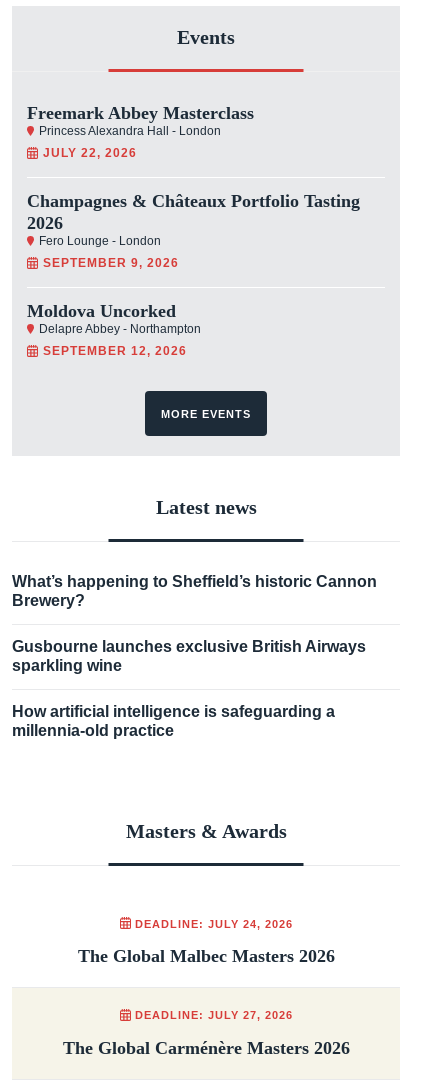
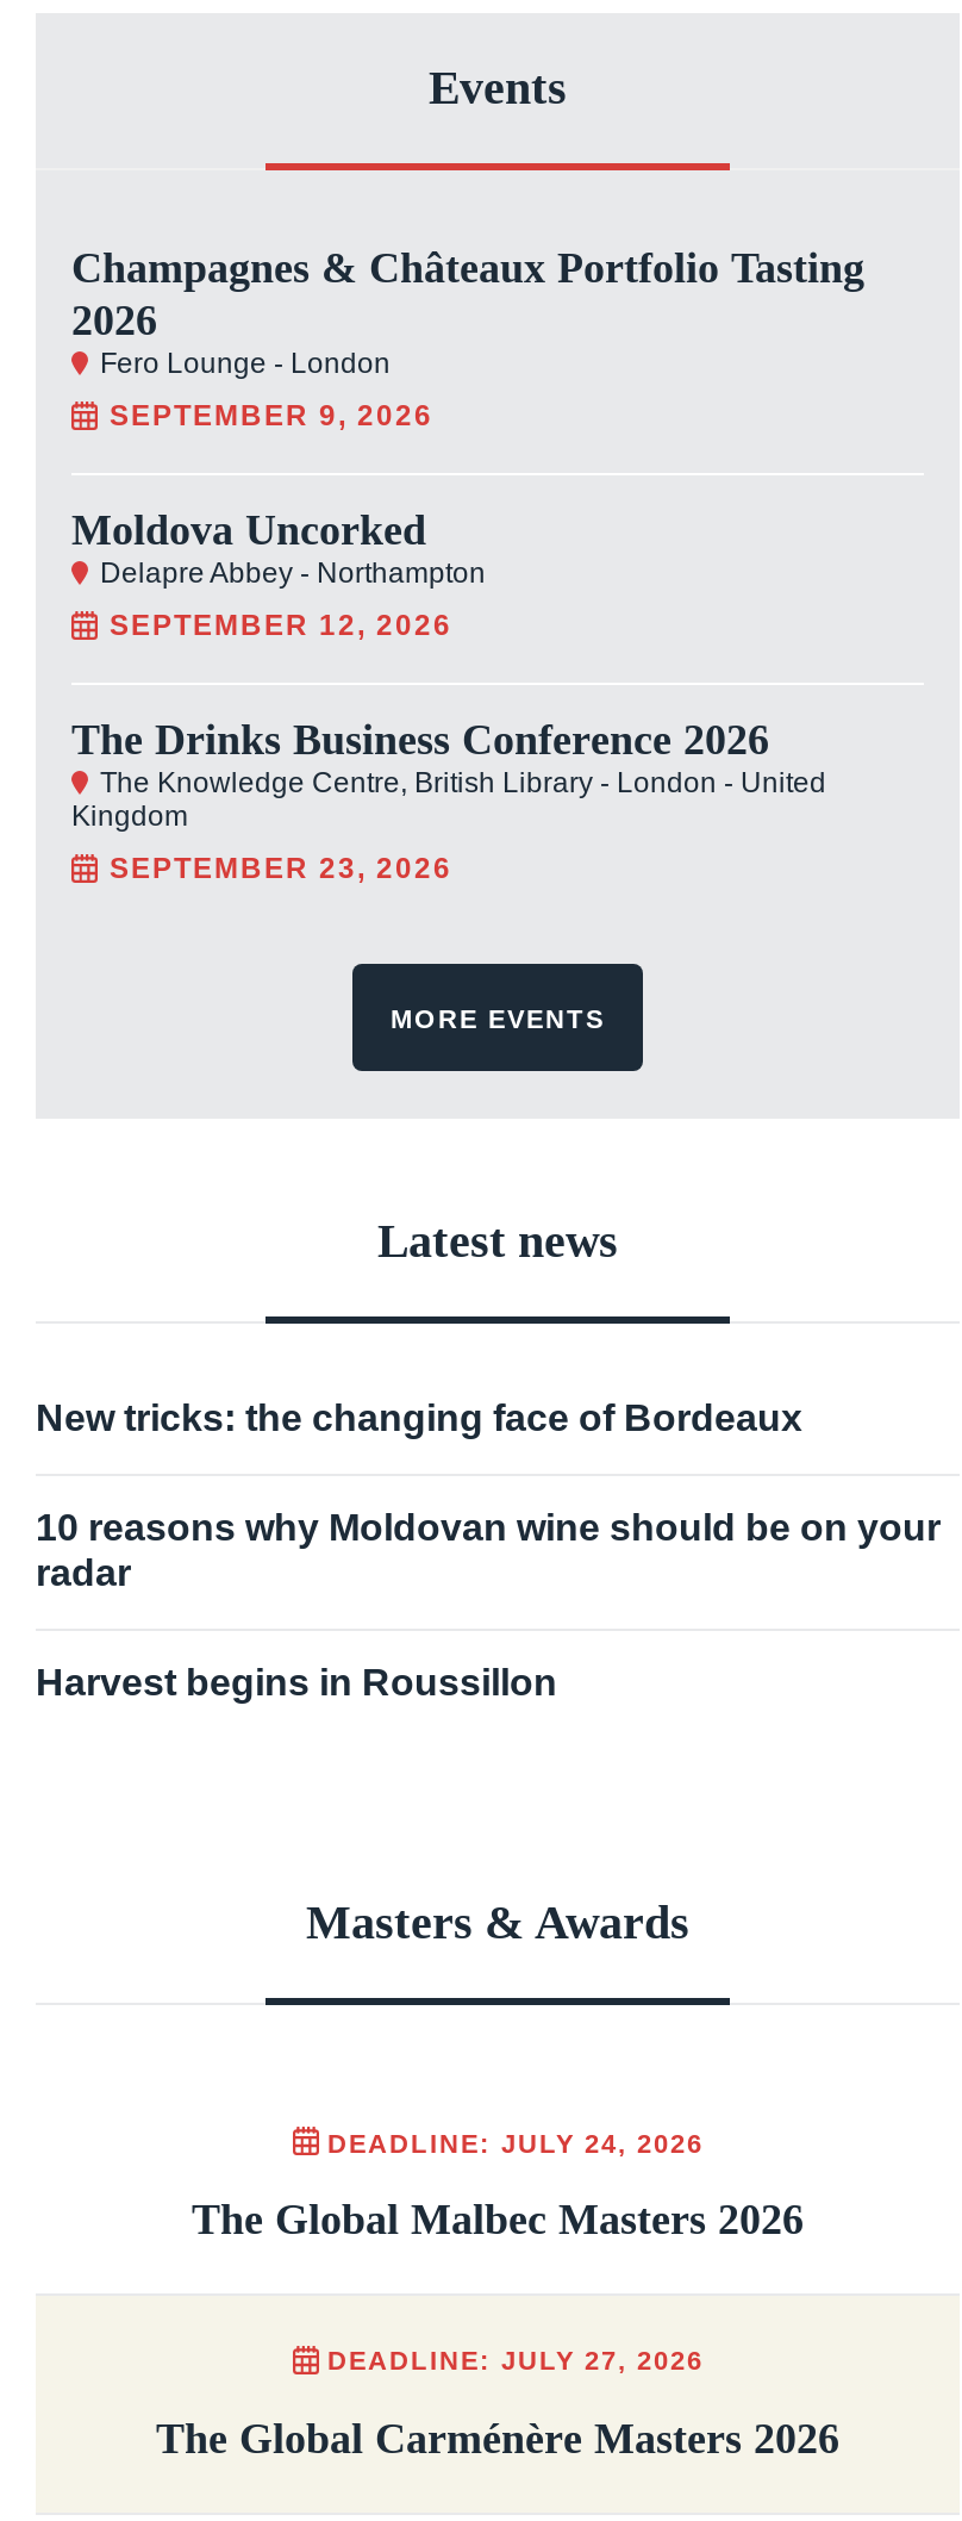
[27,103,254,160] Freemark Abbey Masterclass | Princess Alexandra Hall - London | JULY 22, 2026 -> none
moved [27,191,360,358] -> [71,245,864,643]: Champagnes & Châteaux Portfolio Tasting | 2026 | Fero Lounge - London | SEPTEMBER 9, 2026 | Moldova Uncorked | Delapre Abbey - Northampton | SEPTEMBER 12, 2026
none -> [71,717,826,886] The Drinks Business Conference 2026 | The Knowledge Centre, British Library - London - United | Kingdom | SEPTEMBER 23, 2026
[12,573,377,609] What’s happening to Sheffield’s historic Cannon | Brewery? -> [36,1398,802,1439] New tricks: the changing face of Bordeaux
[12,638,366,674] Gusbourne launches exclusive British Airways | sparkling wine -> [36,1508,941,1594] 10 reasons why Moldovan wine should be on your | radar
[12,703,335,739] How artificial intelligence is safeguarding a | millennia-old practice -> [36,1663,557,1703] Harvest begins in Roussillon

